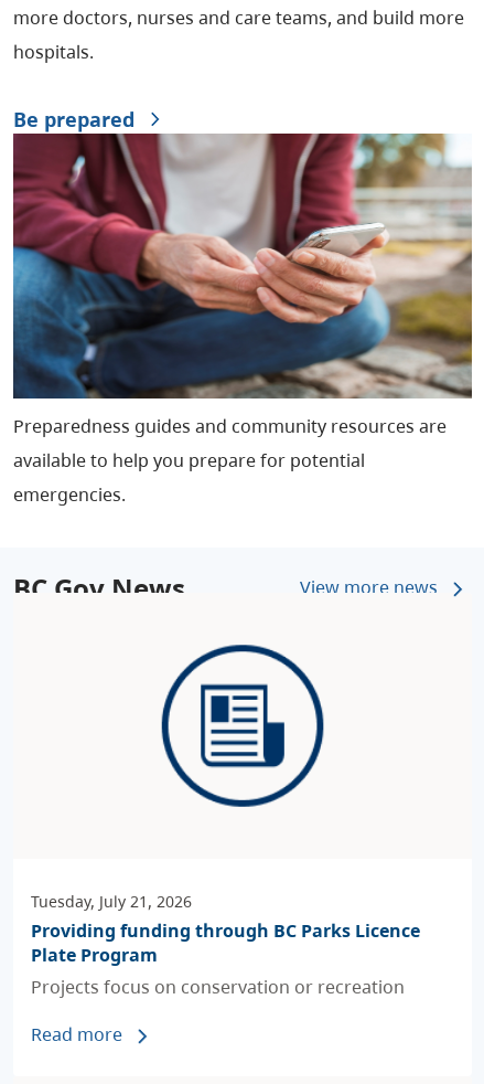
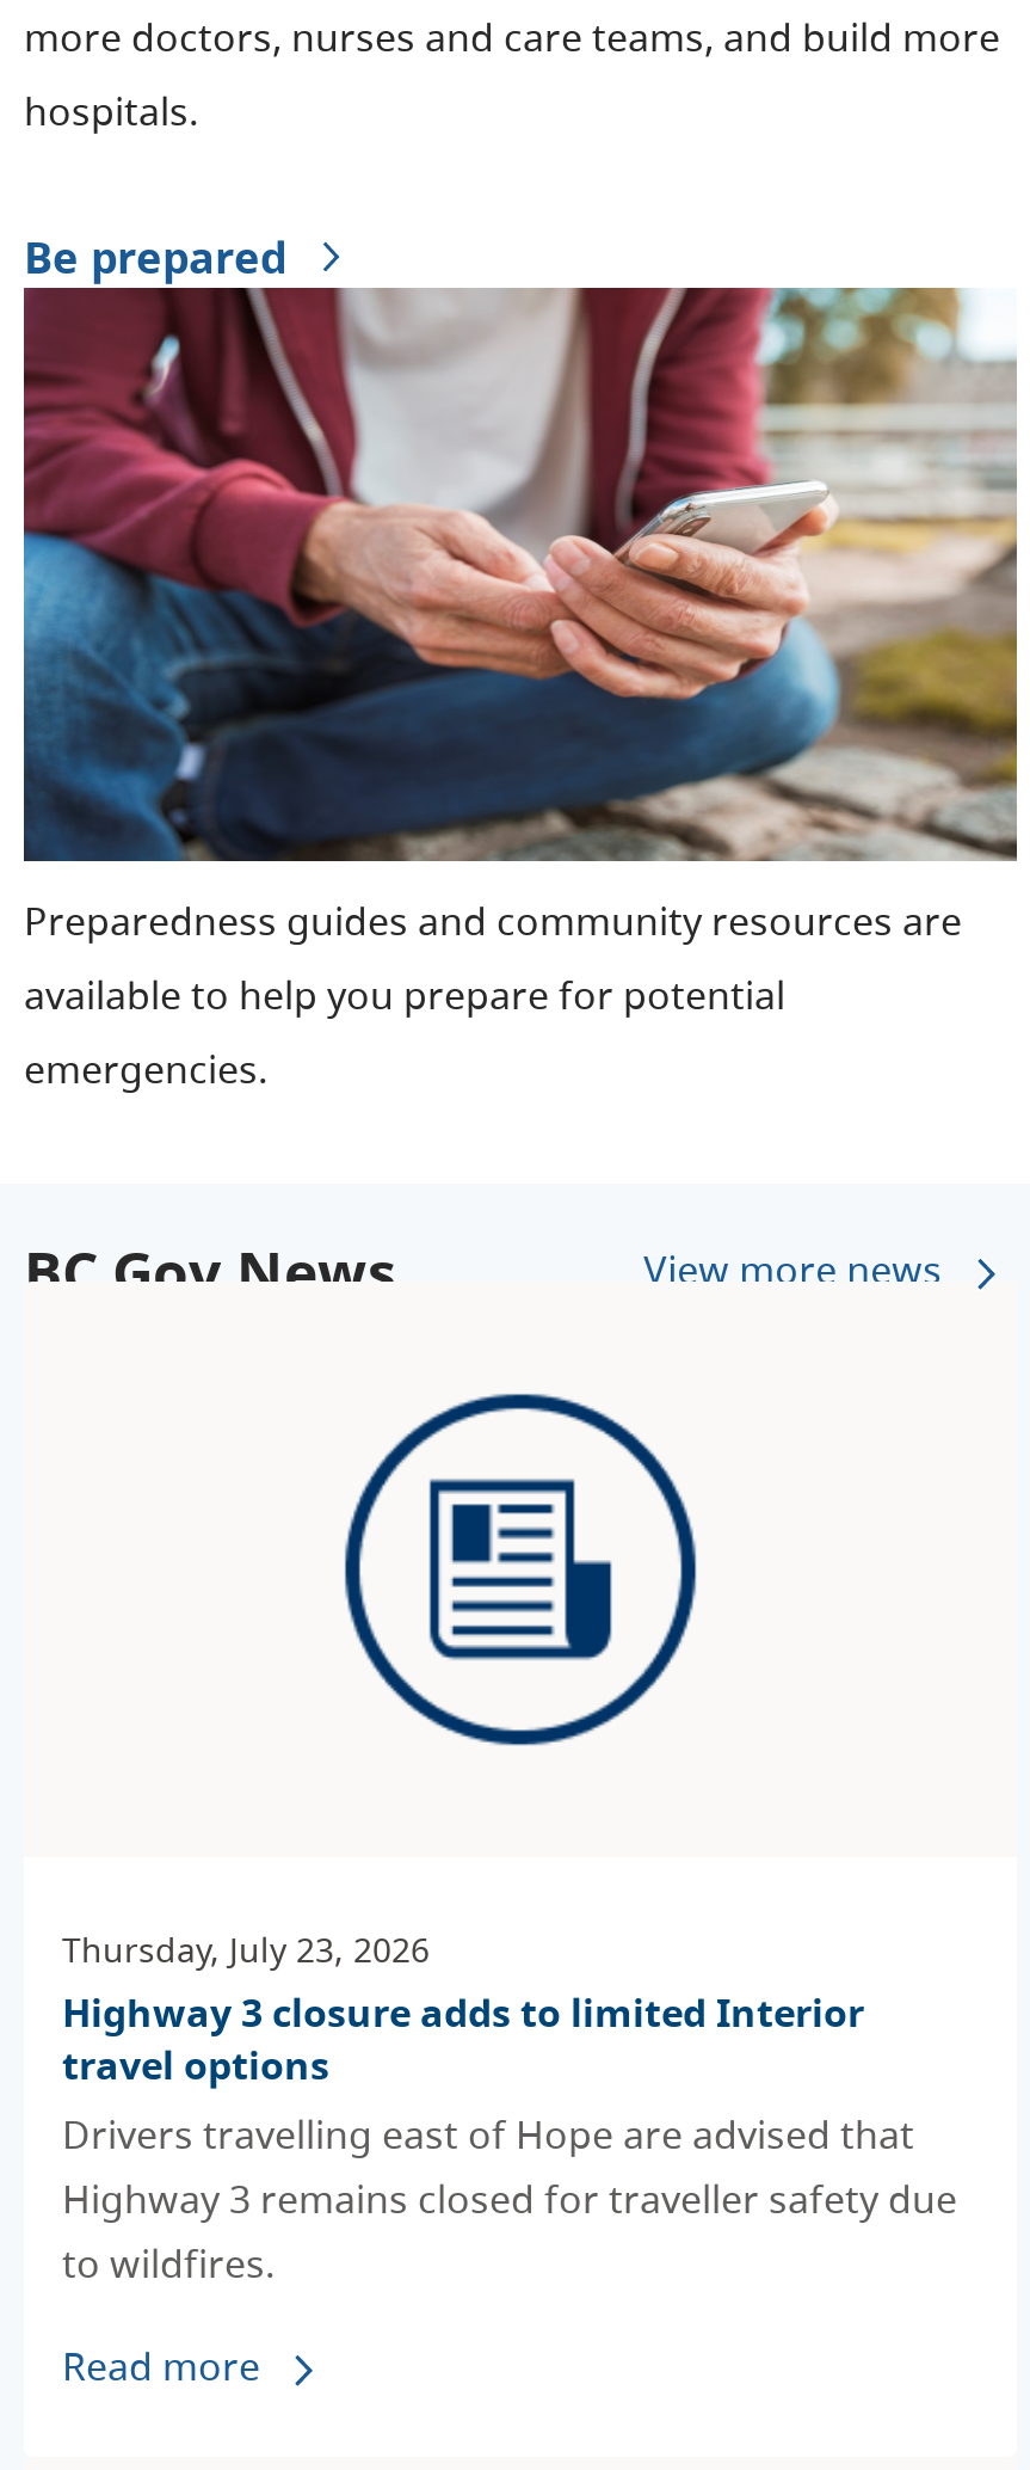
[31,890,420,999] Tuesday, July 21, 2026 | Providing funding through BC Parks Licence | Plate Program | Projects focus on conservation or recreation -> [62,1926,957,2289] Thursday, July 23, 2026 | Highway 3 closure adds to limited Interior | travel options | Drivers travelling east of Hope are advised that | Highway 3 remains closed for traveller safety due | to wildfires.

